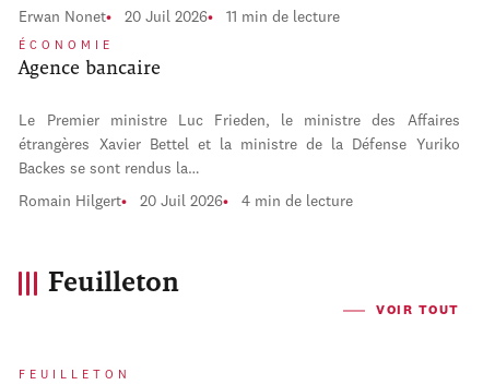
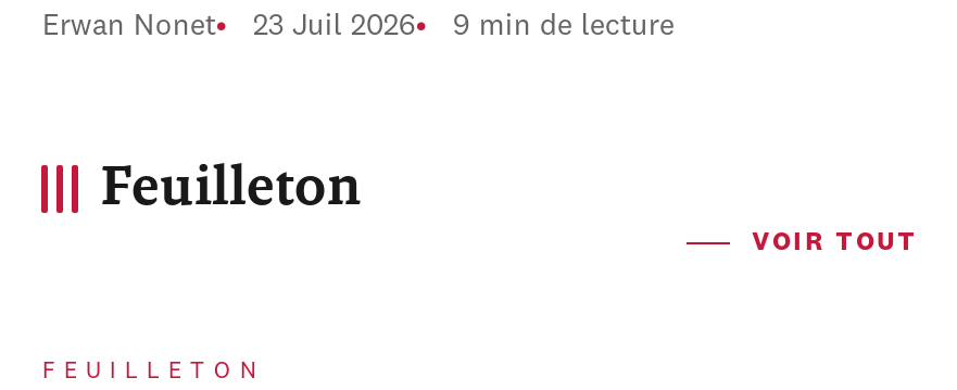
[19,10,460,210] 20 Juil 2026 | 11 min de lecture | ÉCONOMIE | Agence bancaire | Le Premier ministre Luc Frieden, le ministre des Affaires | étrangères Xavier Bettel et la ministre de la Défense Yuriko | Backes se sont rendus la… | Romain Hilgert | 20 Juil 2026 | 4 min de lecture -> [253,11,674,41] 23 Juil 2026 | 9 min de lecture

